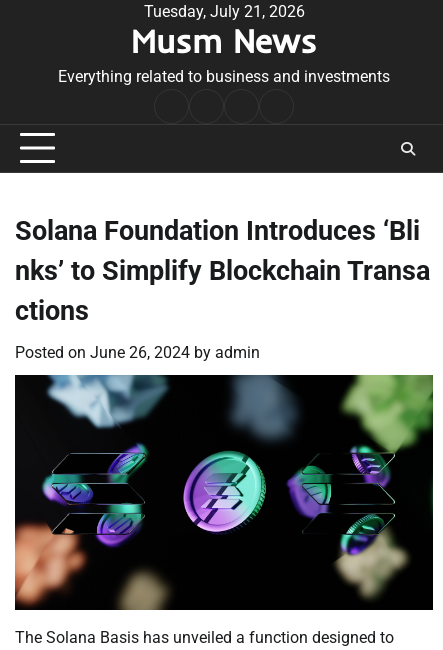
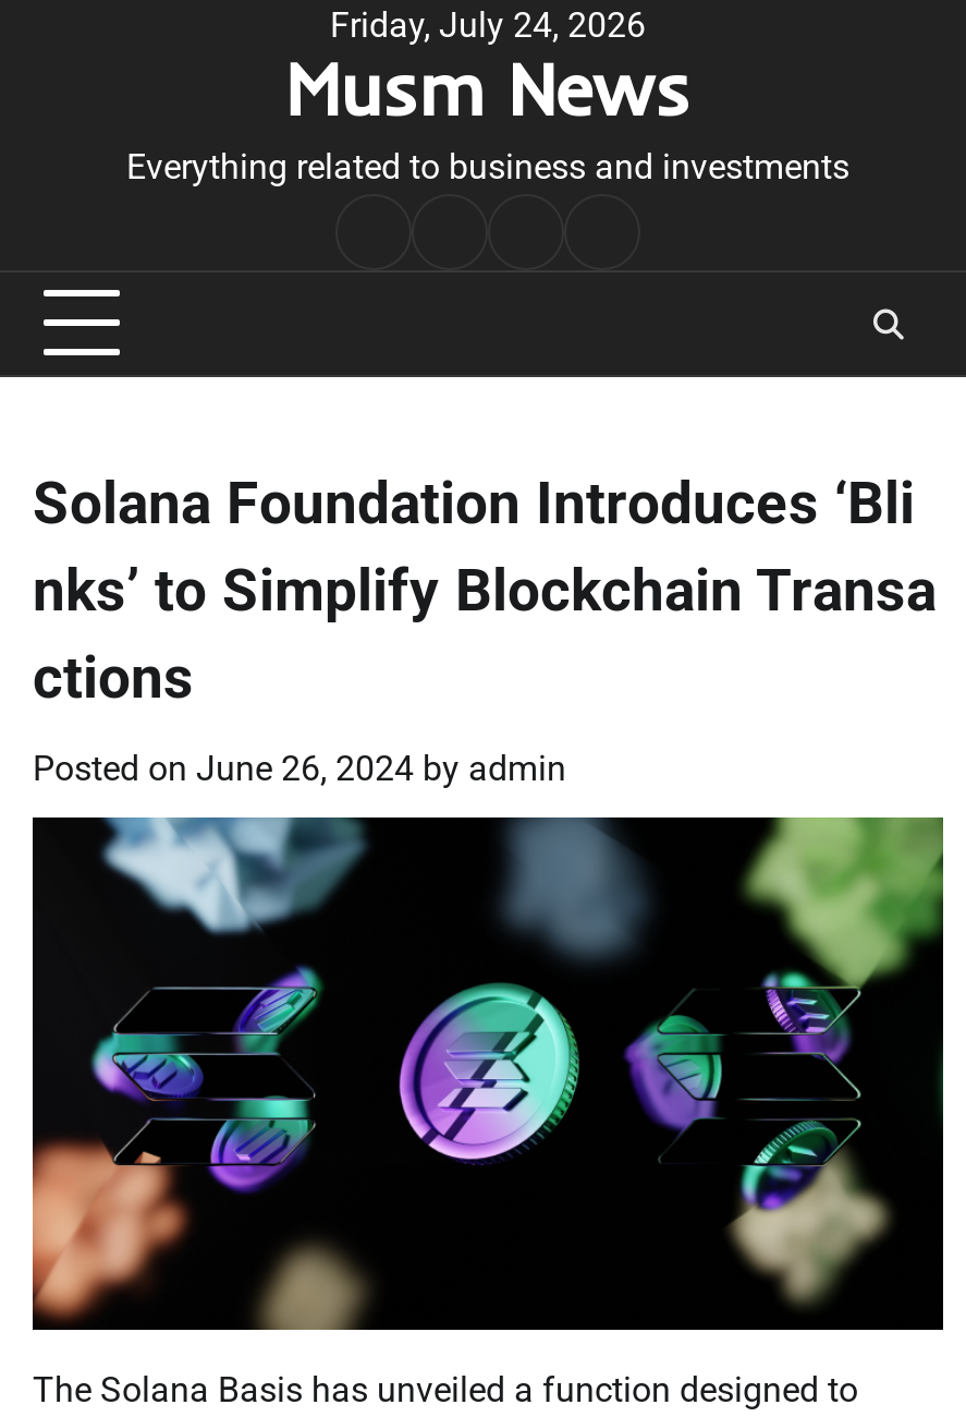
[143,2,304,21] Tuesday, July 21, 2026 -> [330,4,646,46] Friday, July 24, 2026

